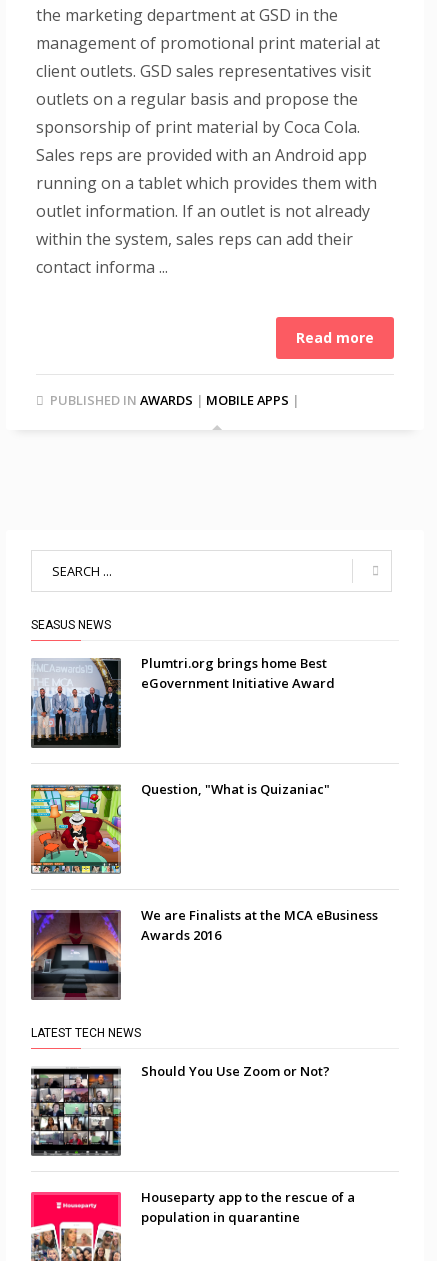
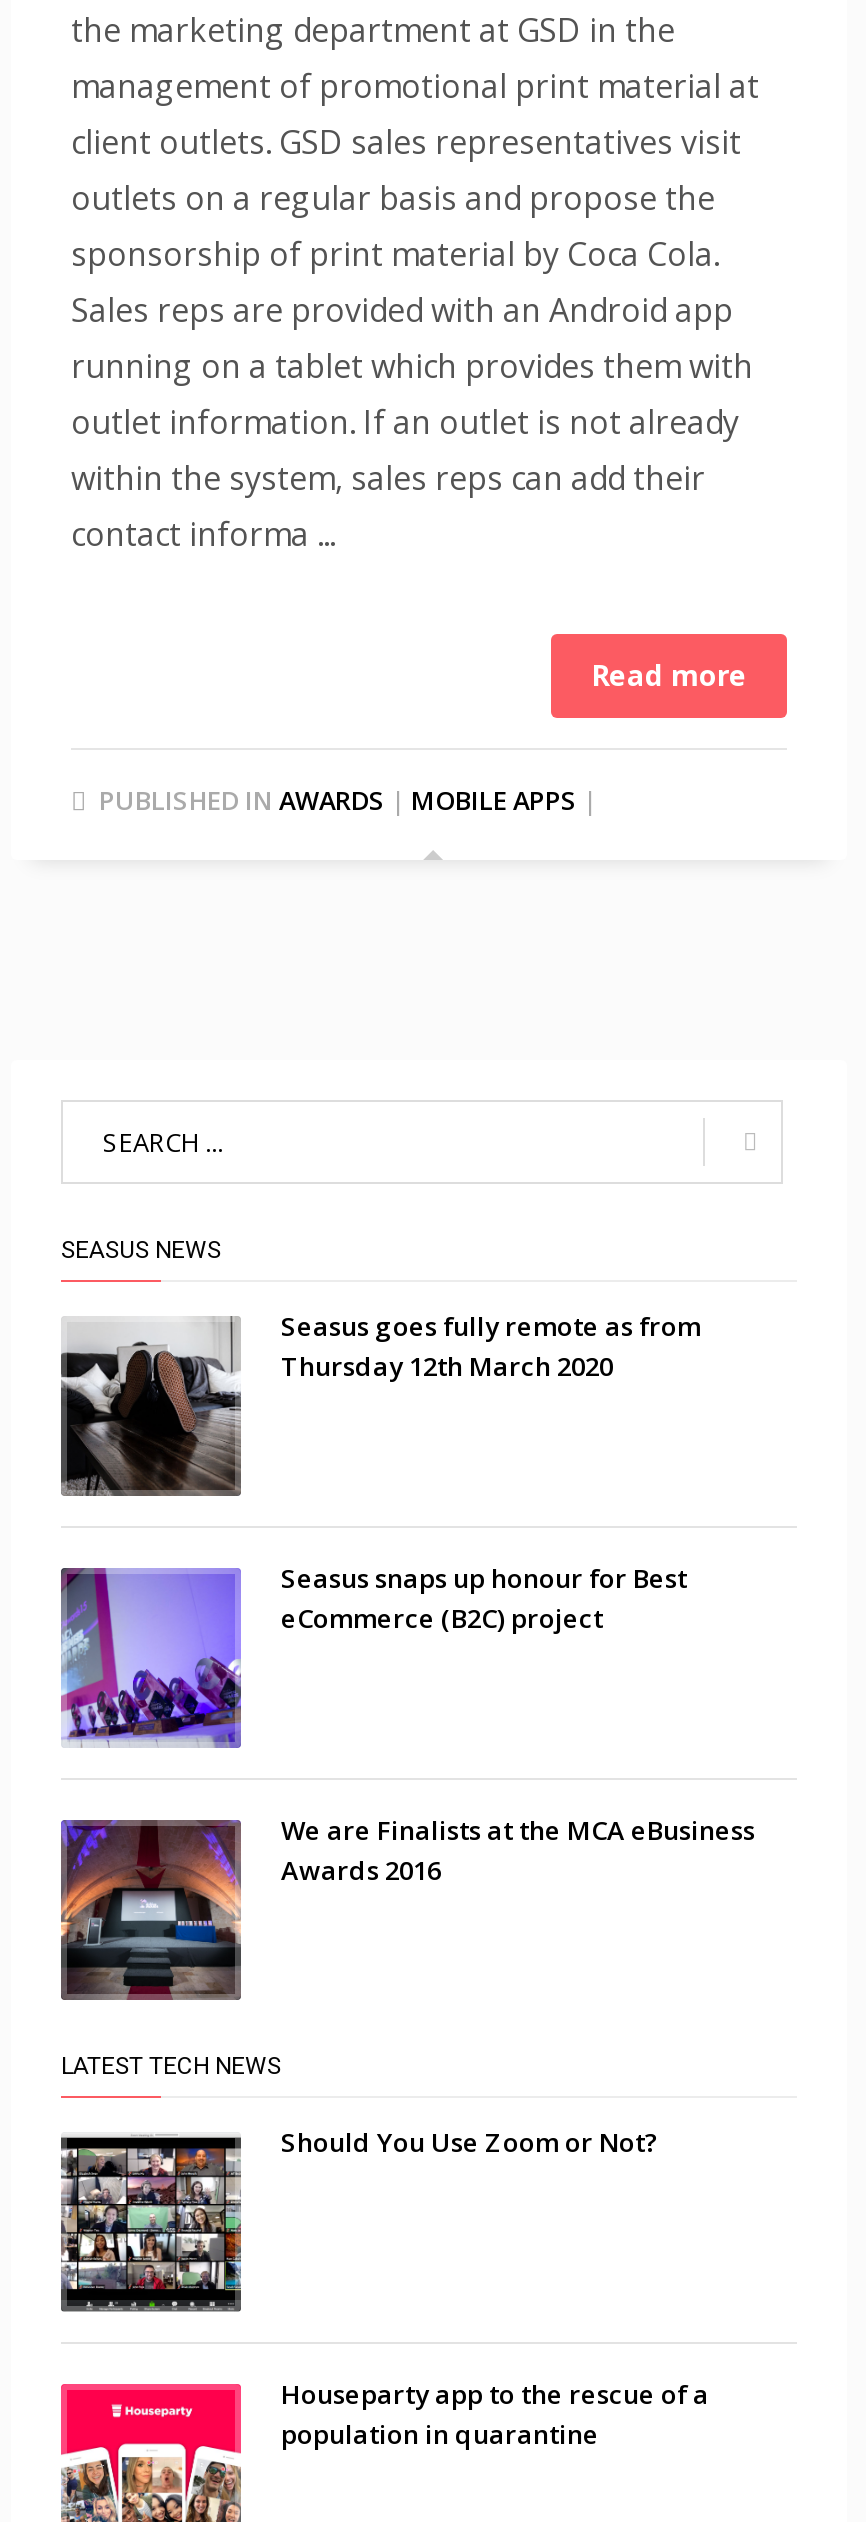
[30,654,335,747] [image] | Plumtri.org brings home Best | eGovernment Initiative Award -> [59,1307,701,1496] [image] | Seasus goes fully remote as from | Thursday 12th March 2020
[30,780,330,874] [image] | Question, "What is Quizaniac" -> [61,1559,687,1748] [image] | Seasus snaps up honour for Best | eCommerce (B2C) project

